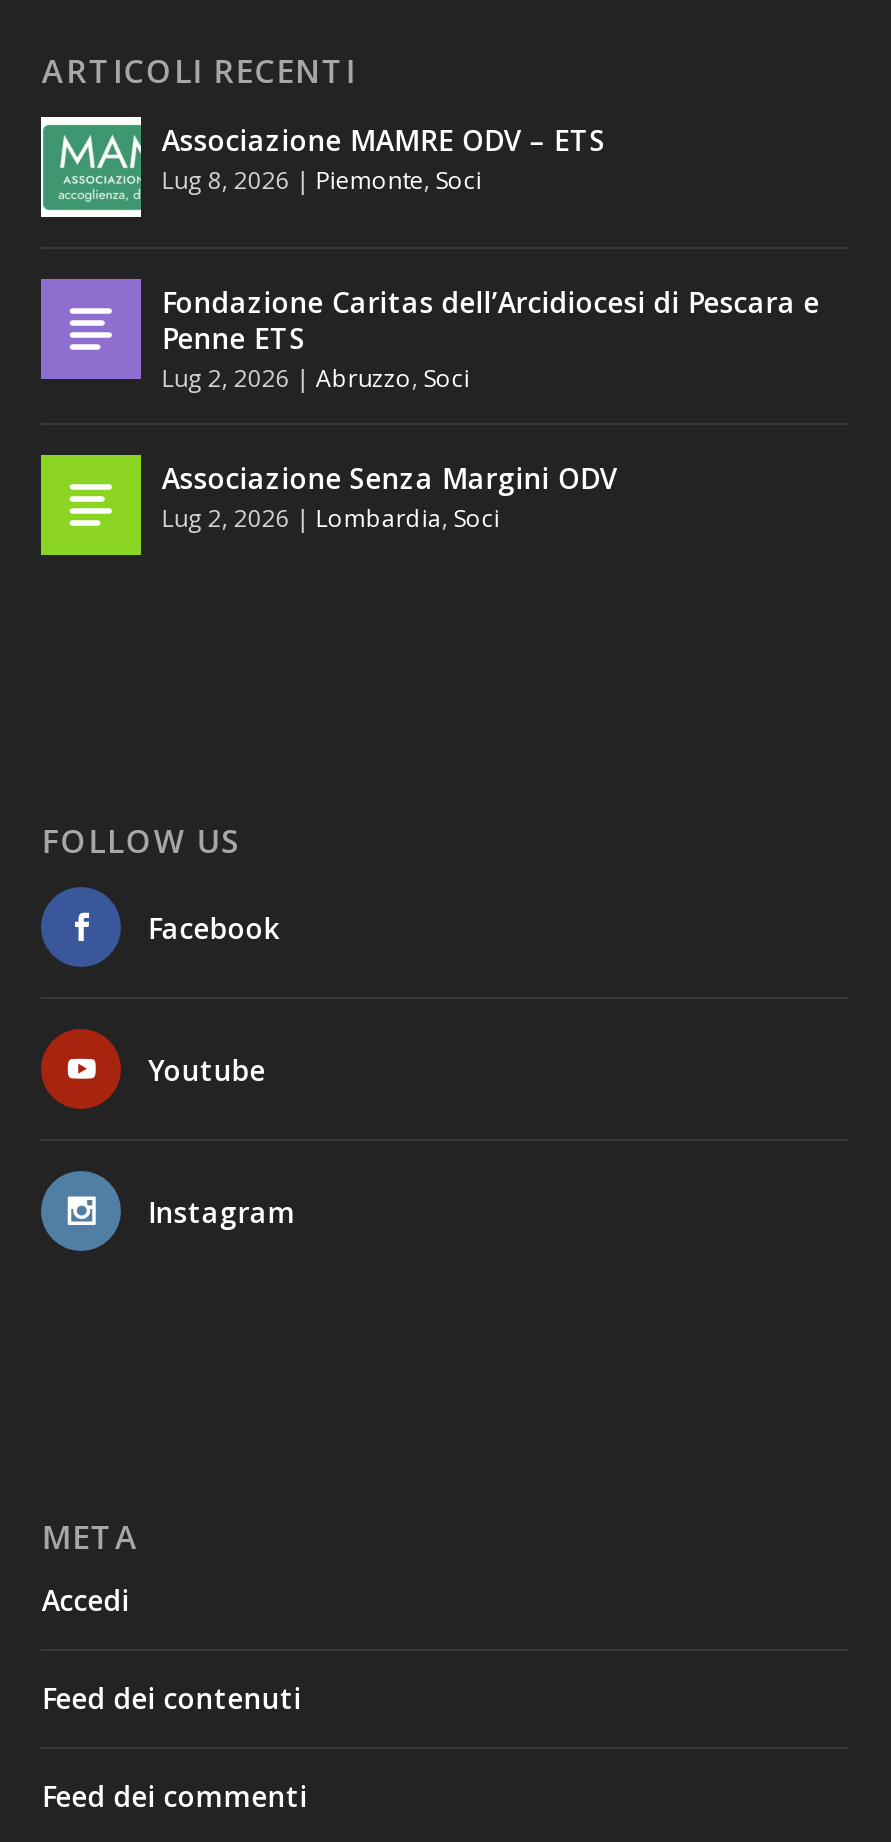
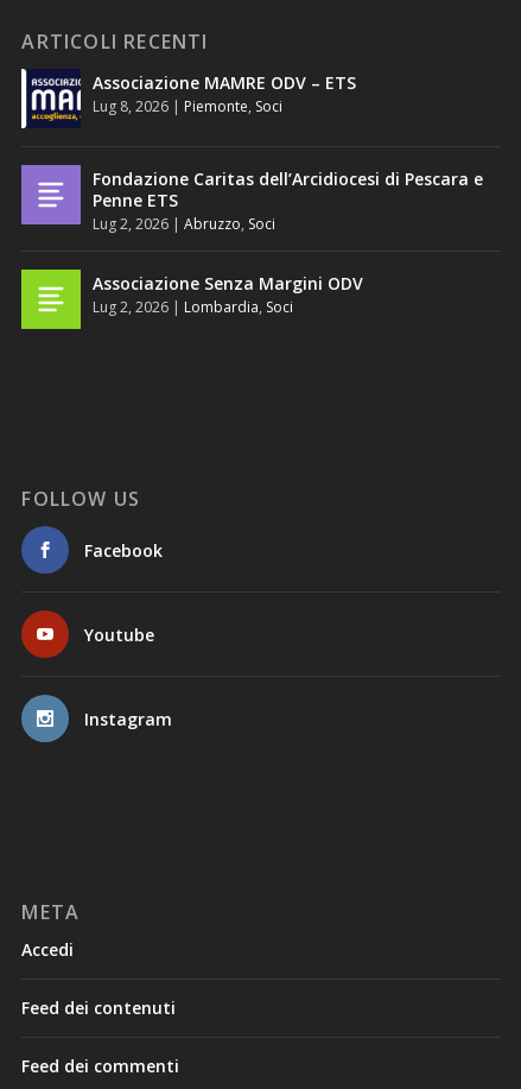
[41,115,143,219] [image] -> [21,68,82,128] [image]

